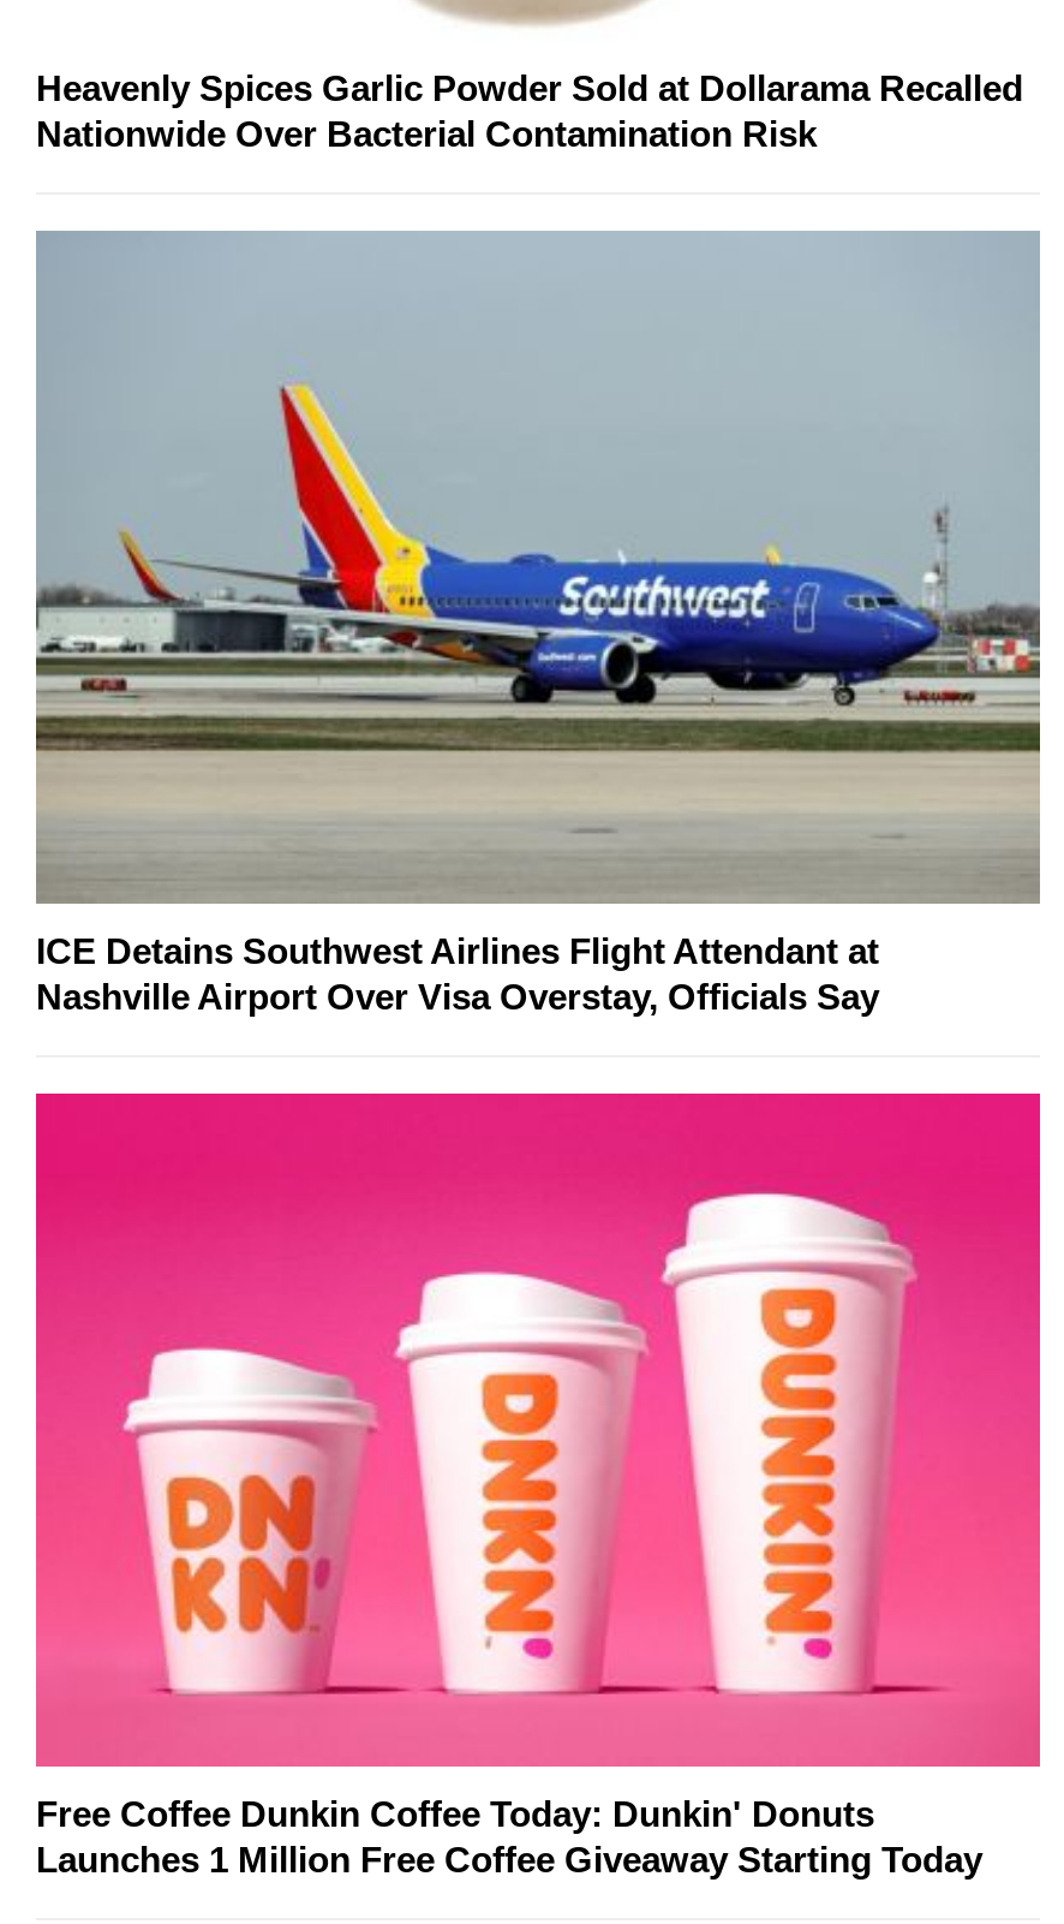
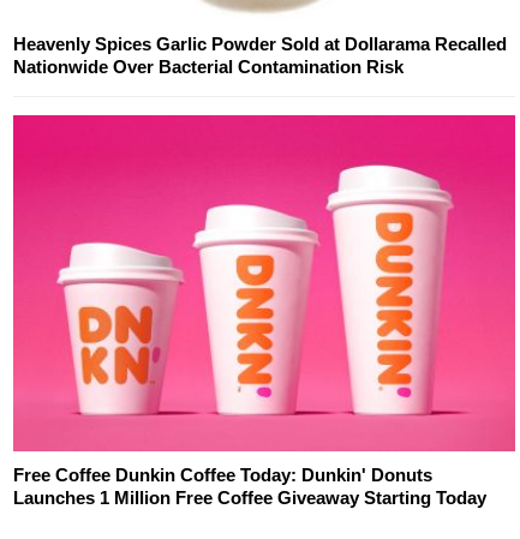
[34,228,1042,1018] [image] | ICE Detains Southwest Airlines Flight Attendant at | Nashville Airport Over Visa Overstay, Officials Say -> none

